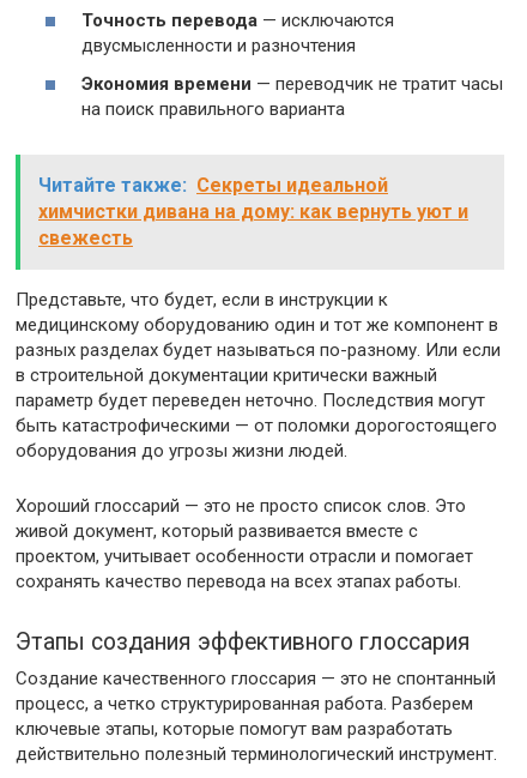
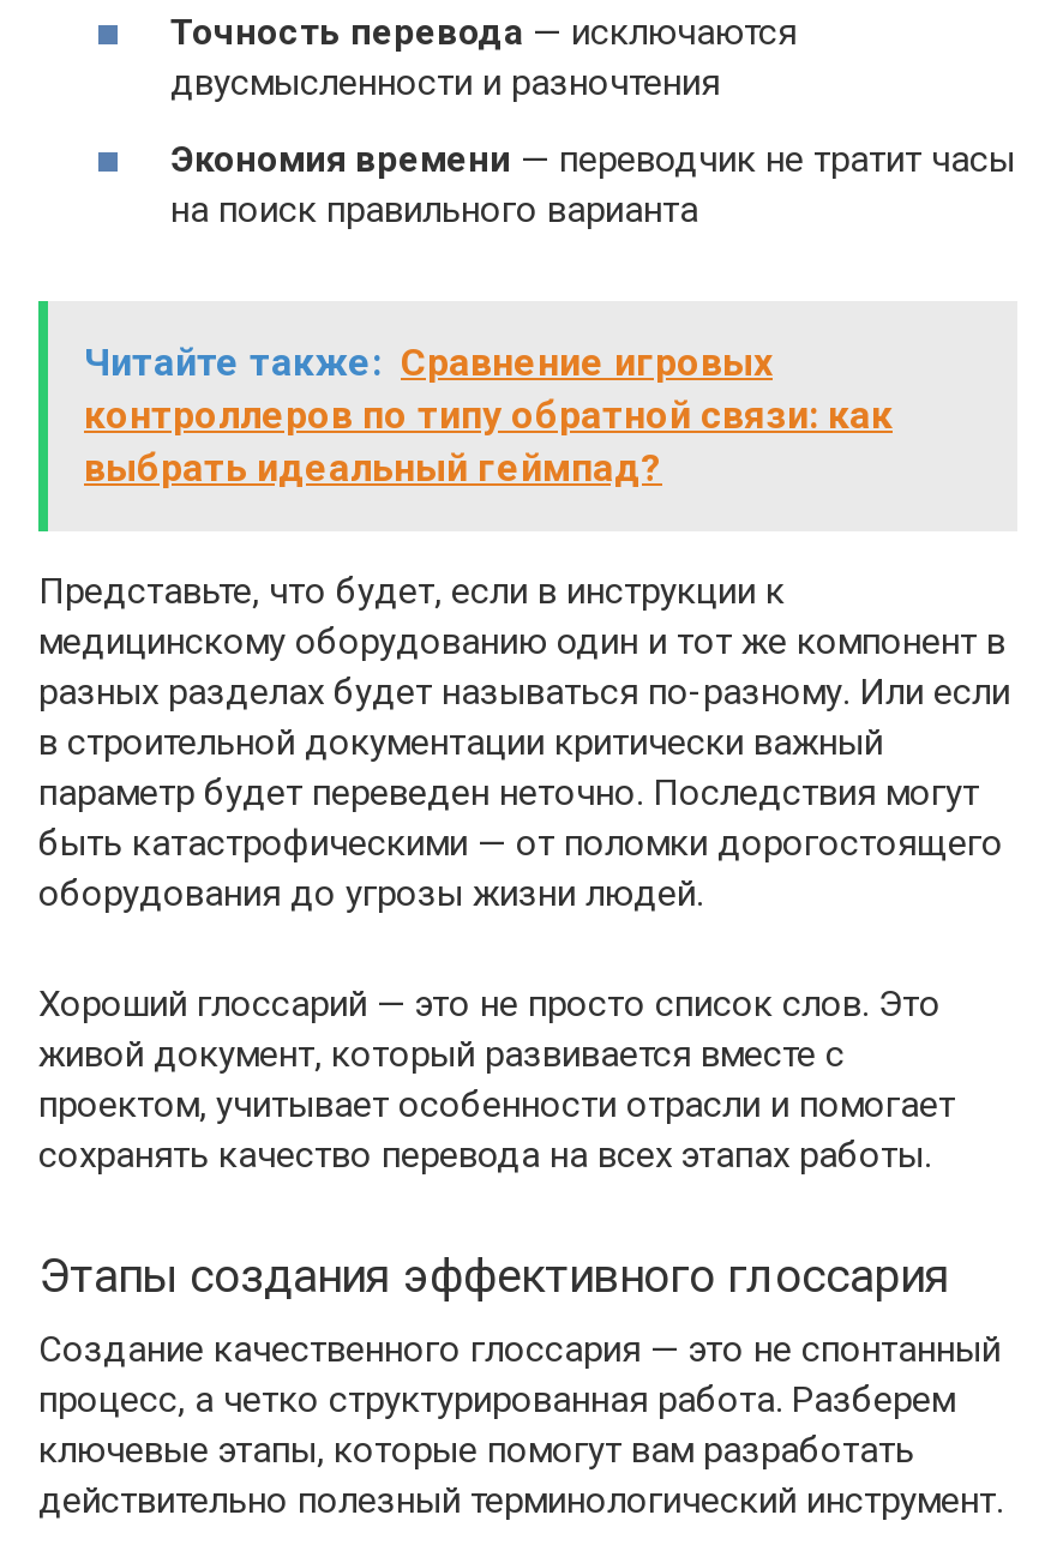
[38,174,468,249] Читайте также: Секреты идеальной | химчистки дивана на дому: как вернуть уют и | свежесть -> [84,339,893,490] Читайте также: Сравнение игровых | контроллеров по типу обратной связи: как | выбрать идеальный геймпад?

